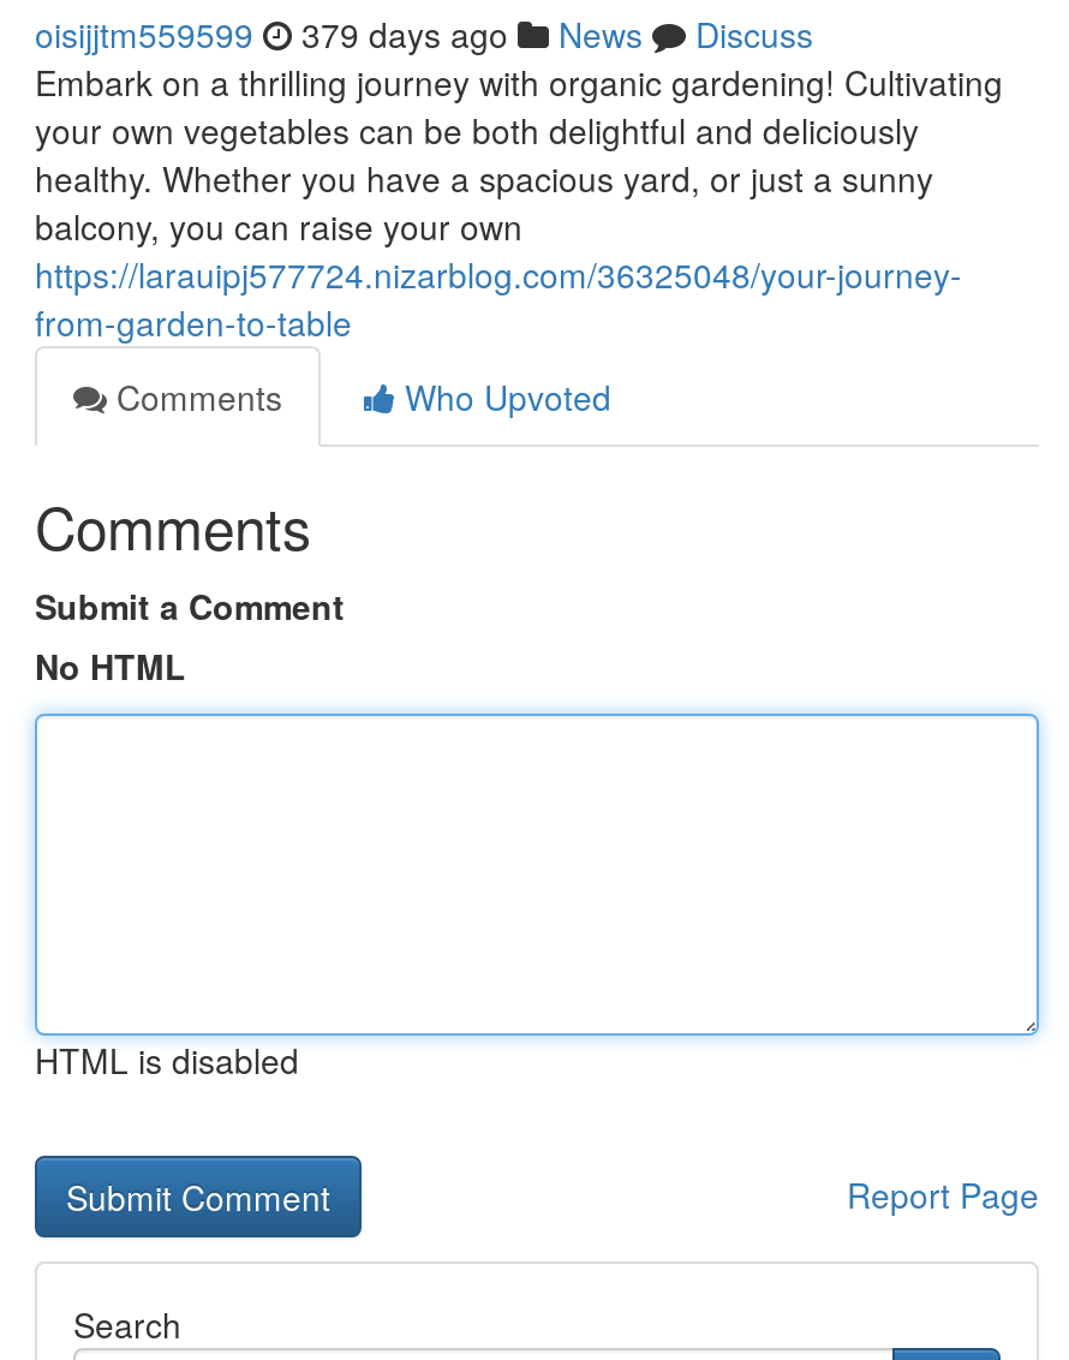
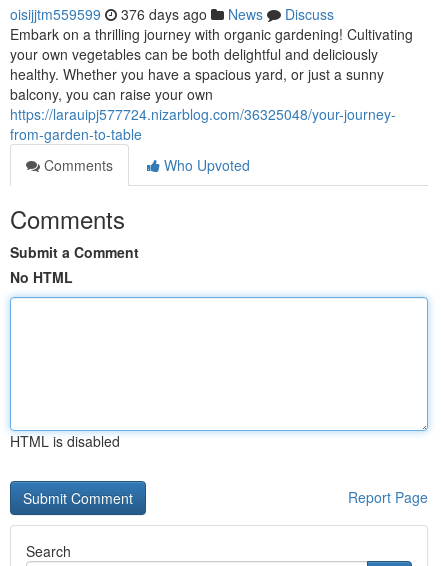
[35,10,813,58] oisijjtm559599 379 days ago News Discuss -> [10,4,334,24] oisijjtm559599 376 days ago News Discuss

